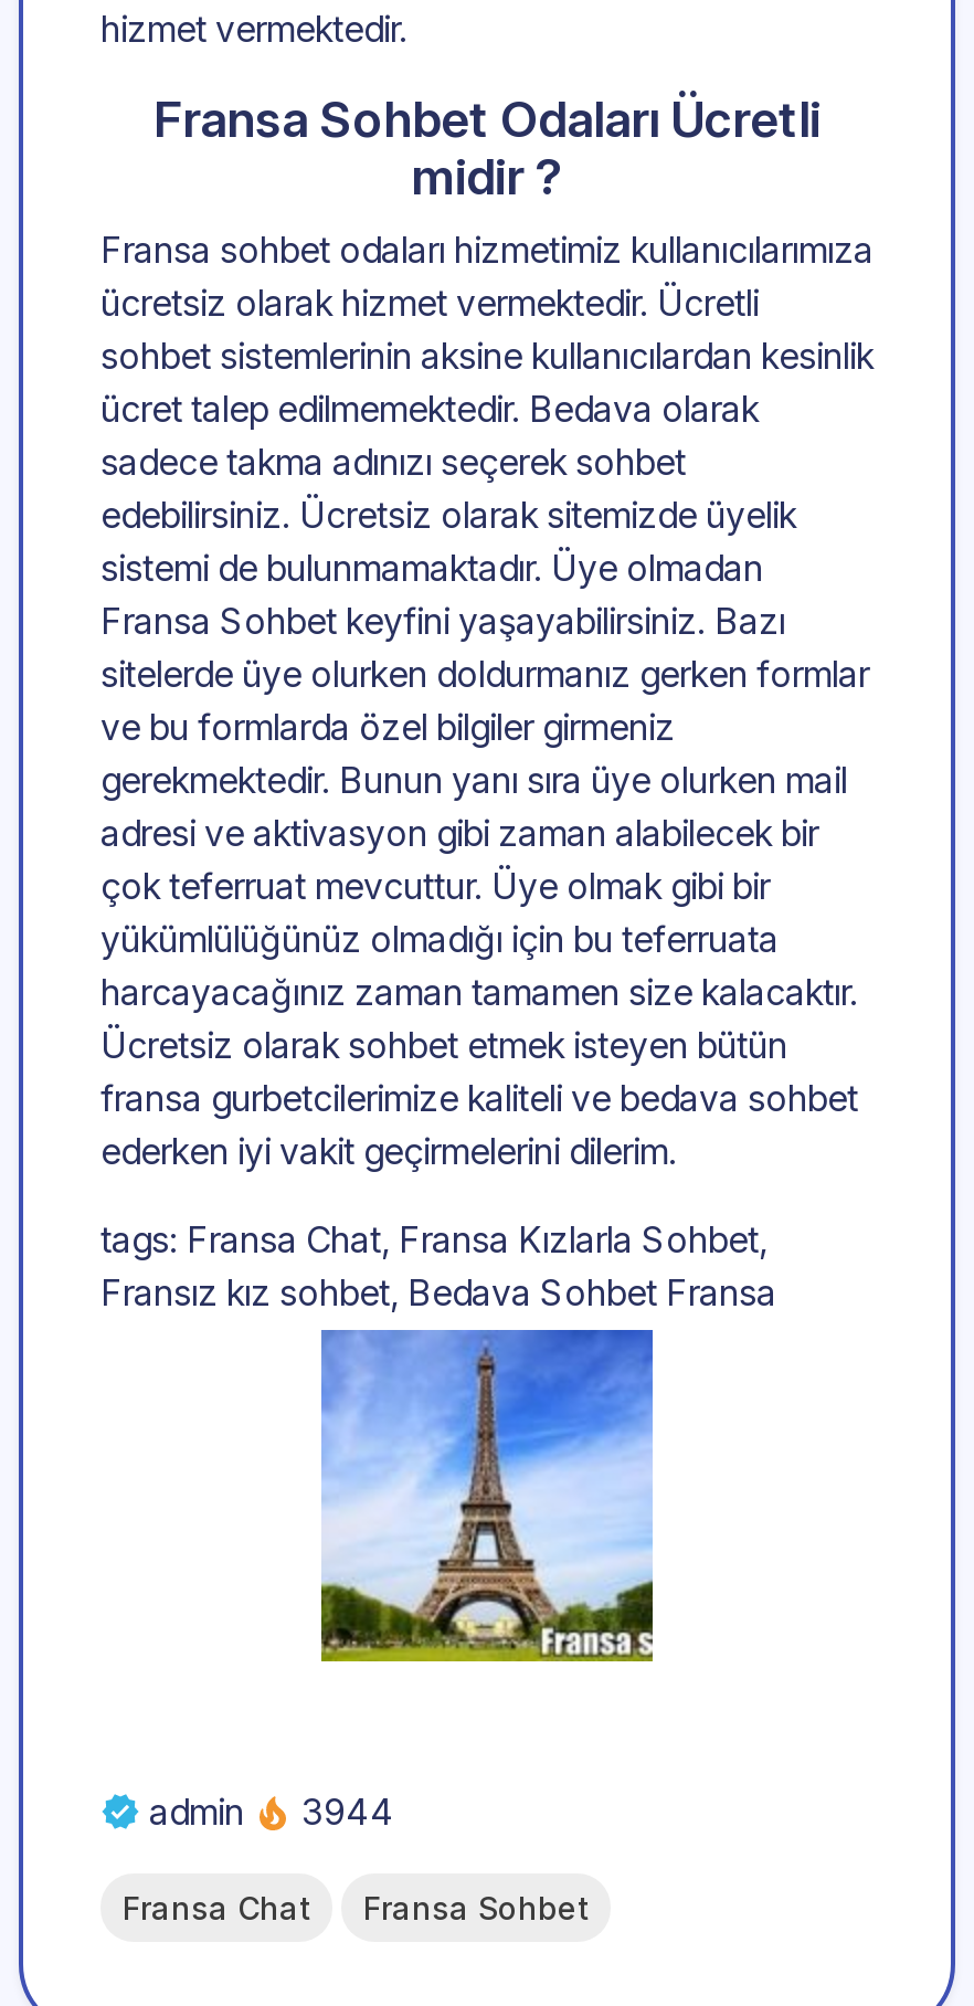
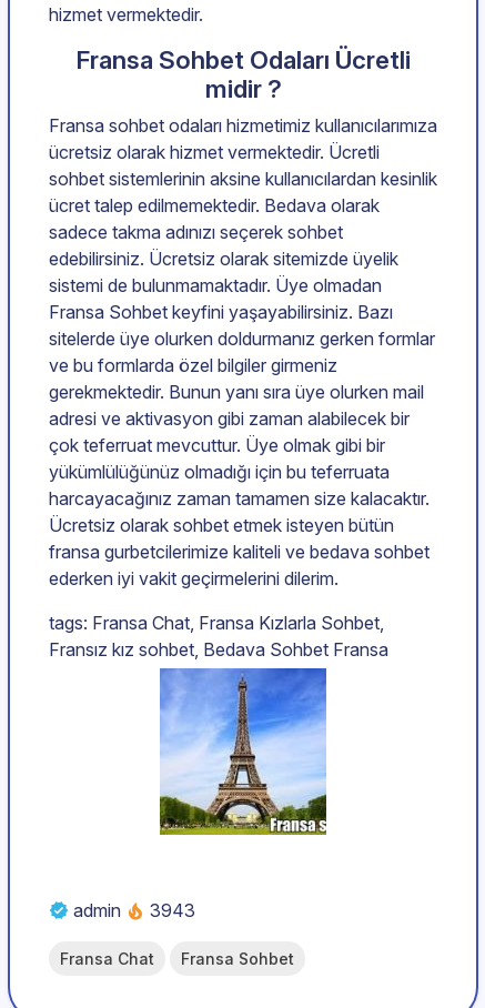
[149,1788,394,1833] admin 3944 -> [73,899,195,921] admin 3943

